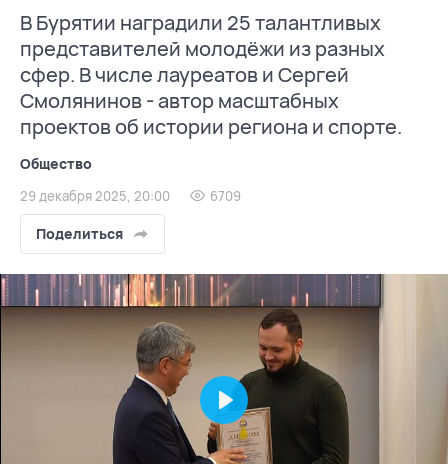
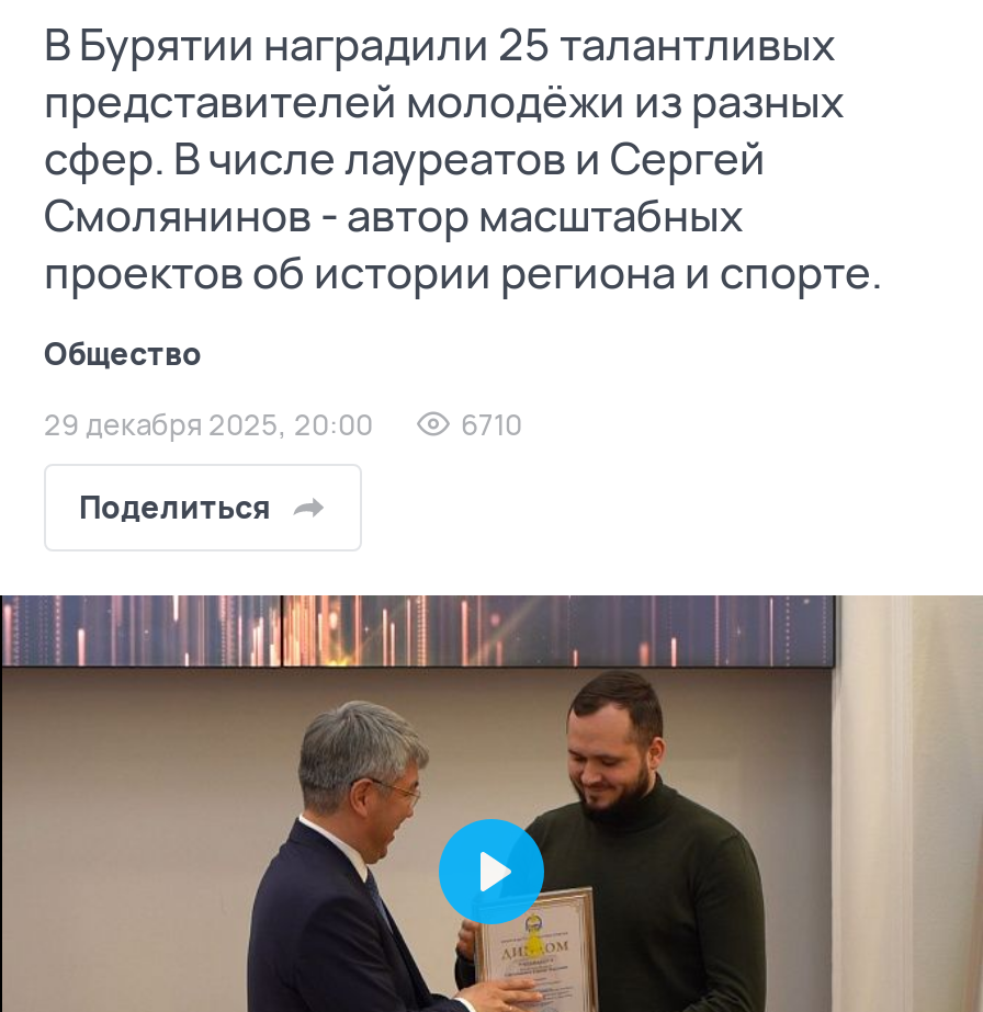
[210,187,241,205] 6709 -> [461,405,522,444] 6710

